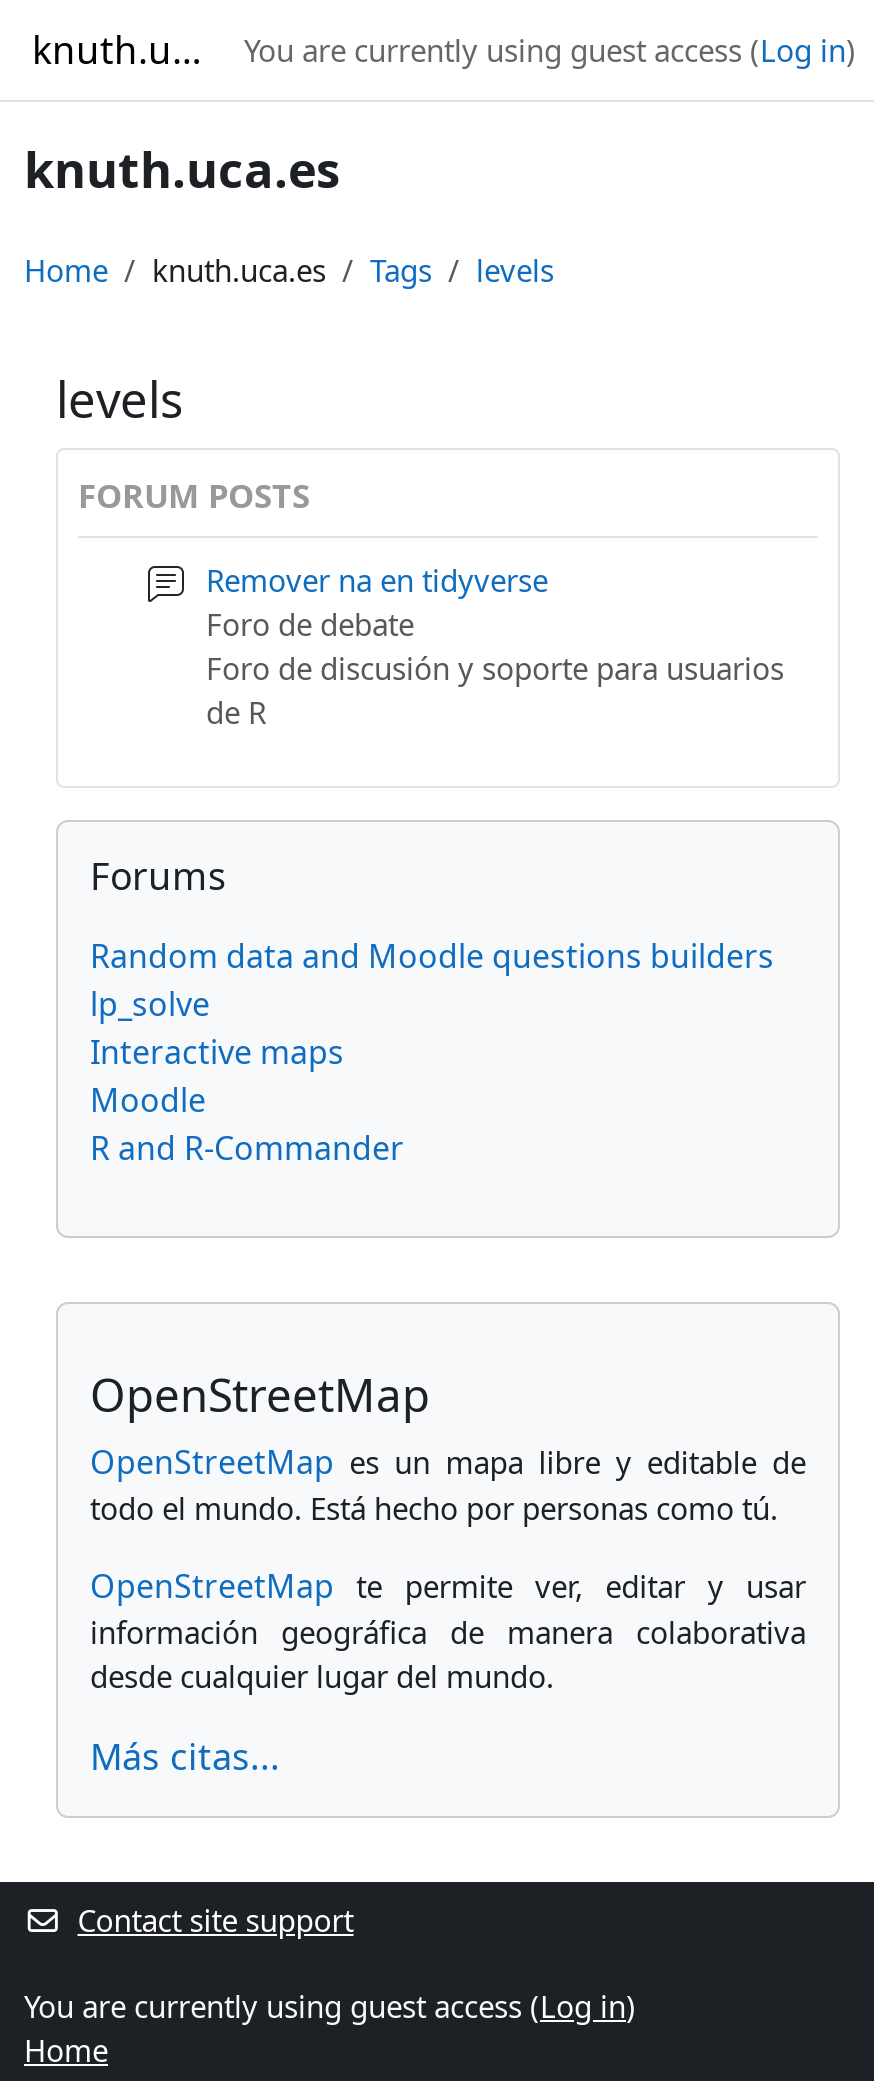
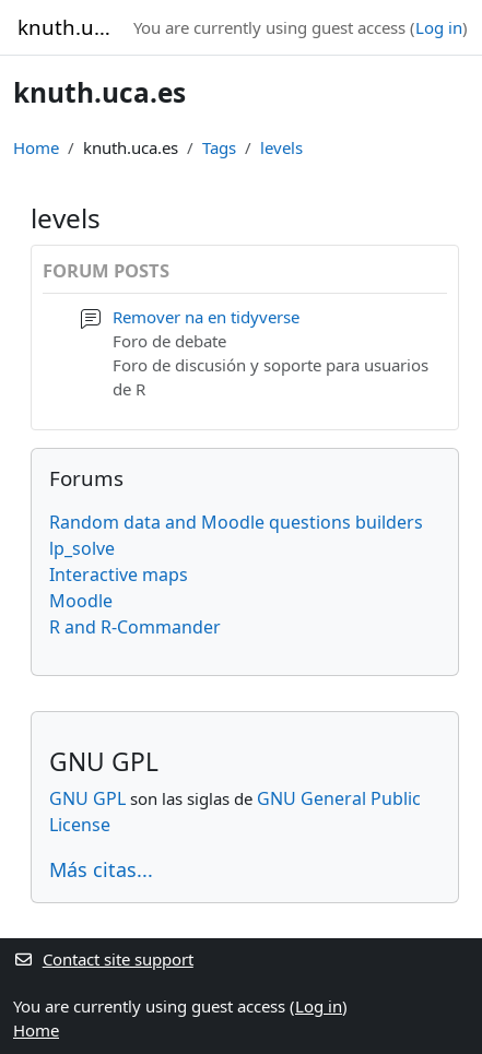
[90,1363,806,1695] OpenStreetMap | OpenStreetMap es un mapa libre y editable de | todo el mundo. Está hecho por personas como tú. | OpenStreetMap te permite ver, editar y usar | información geográfica de manera colaborativa | desde cualquier lugar del mundo. -> [49,745,421,836] GNU GPL | GNU GPL son las siglas de GNU General Public | License

